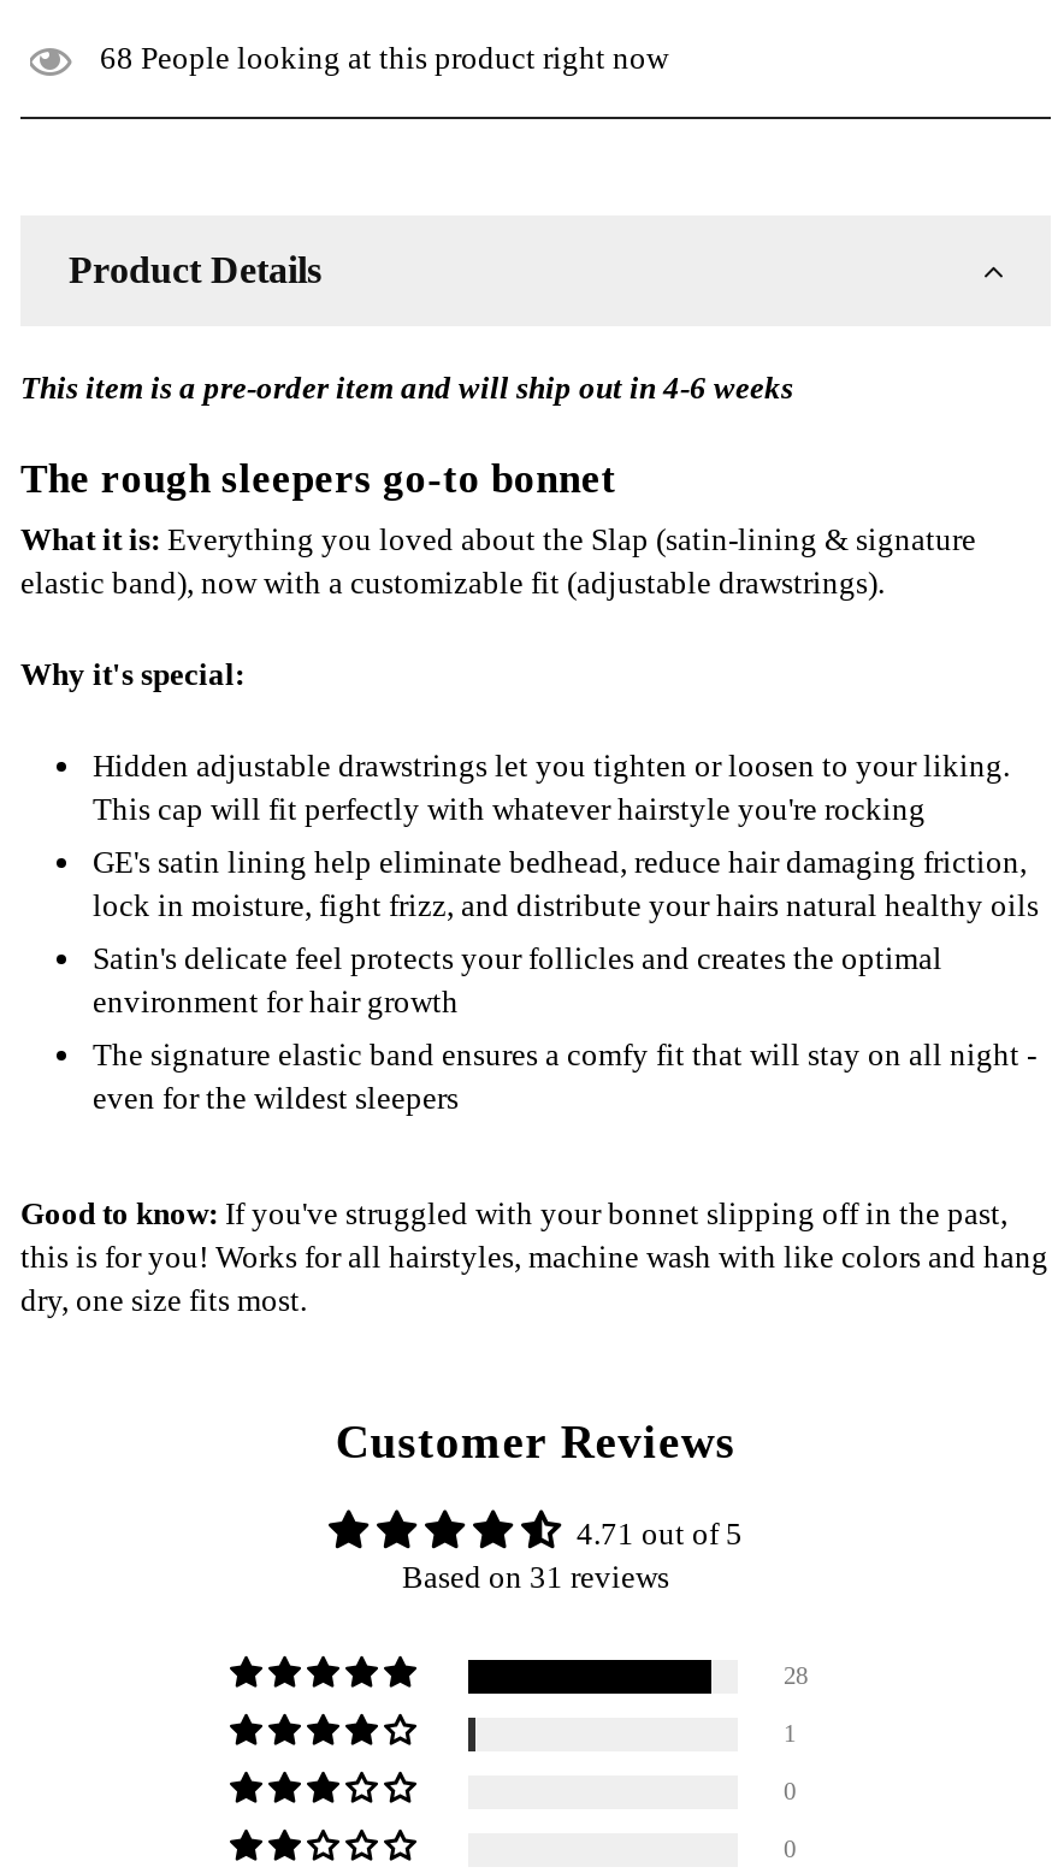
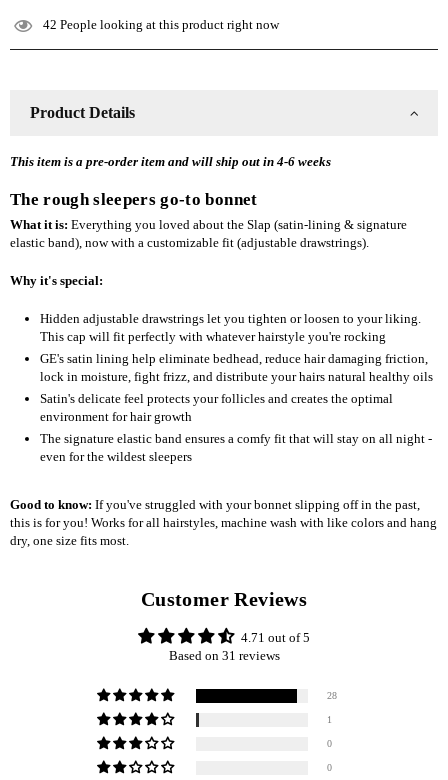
[100,41,668,77] 68 People looking at this product right now -> [43,17,279,32] 42 People looking at this product right now

